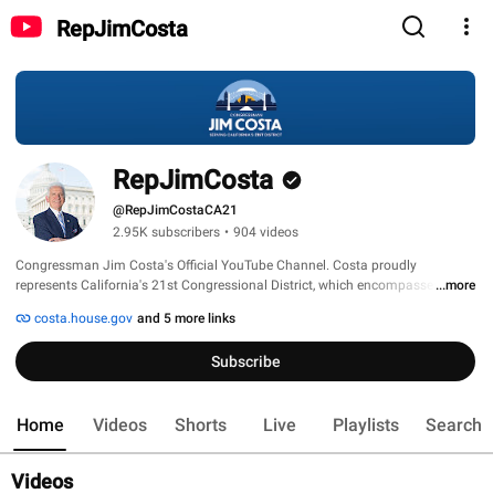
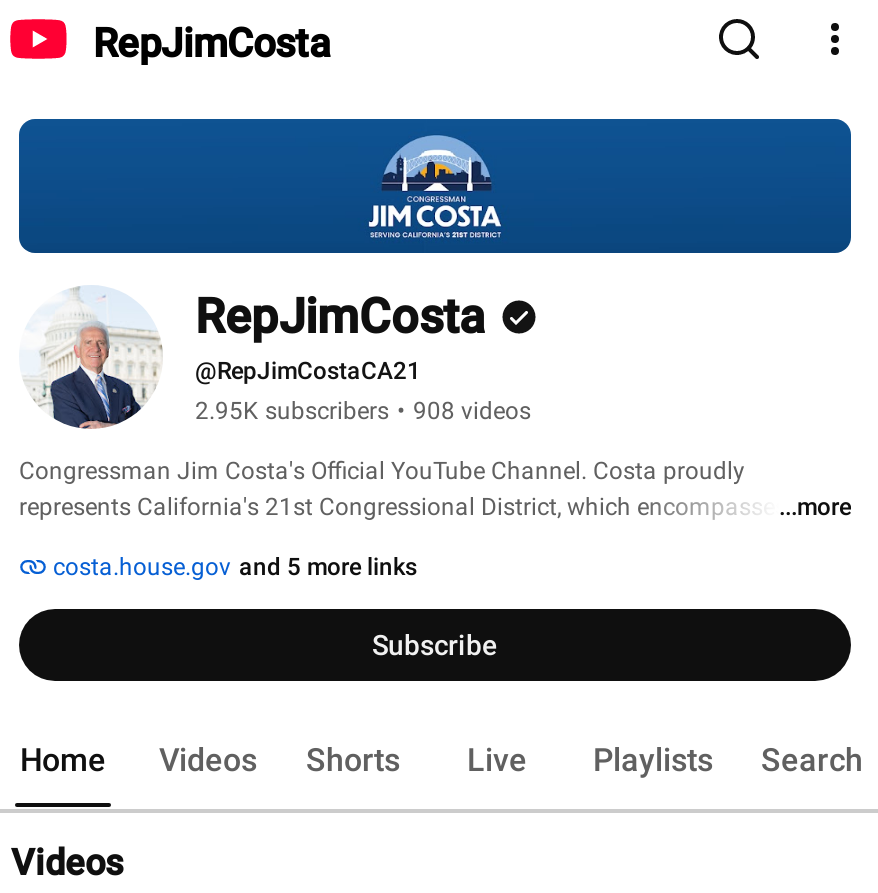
[113,224,298,240] 2.95K subscribers • 904 videos -> [195,397,531,425] 2.95K subscribers • 908 videos

